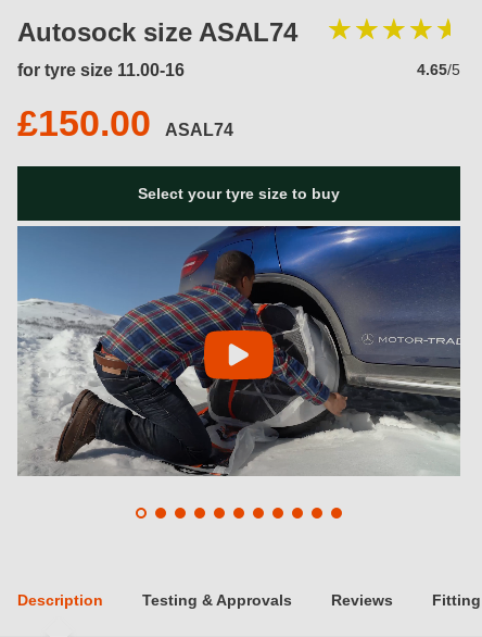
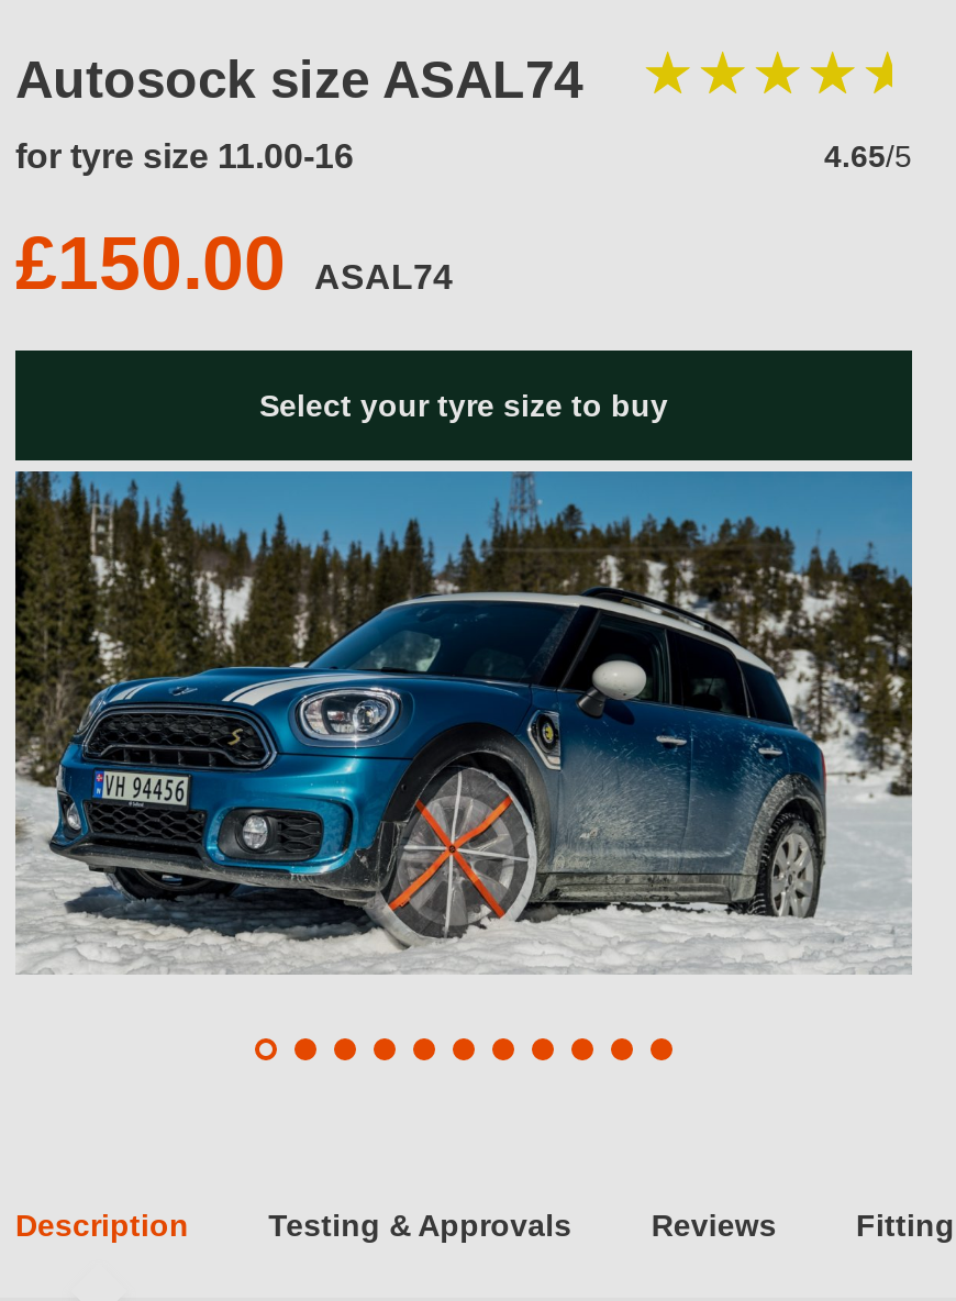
[16,225,461,477] [image] -> [13,469,914,977] [image]

